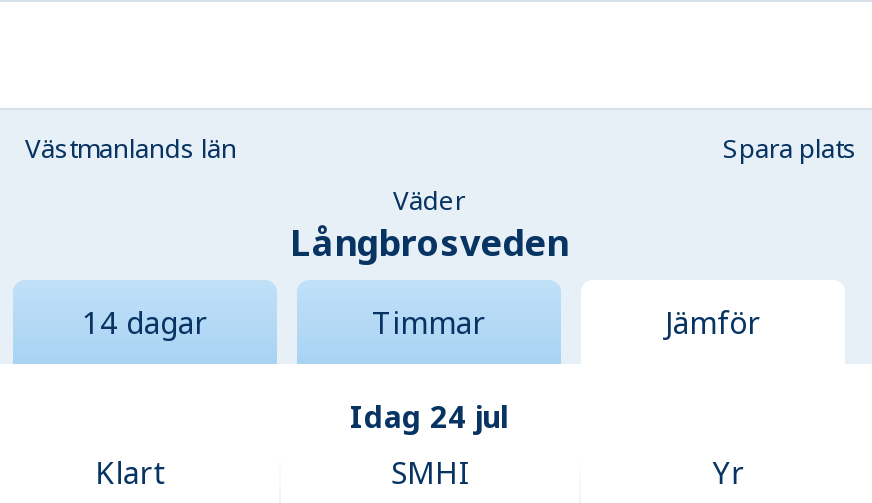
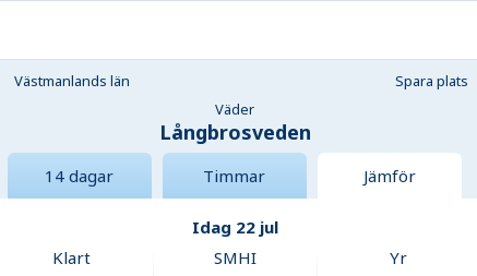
[350,396,508,436] Idag 24 jul -> [192,216,278,238] Idag 22 jul

